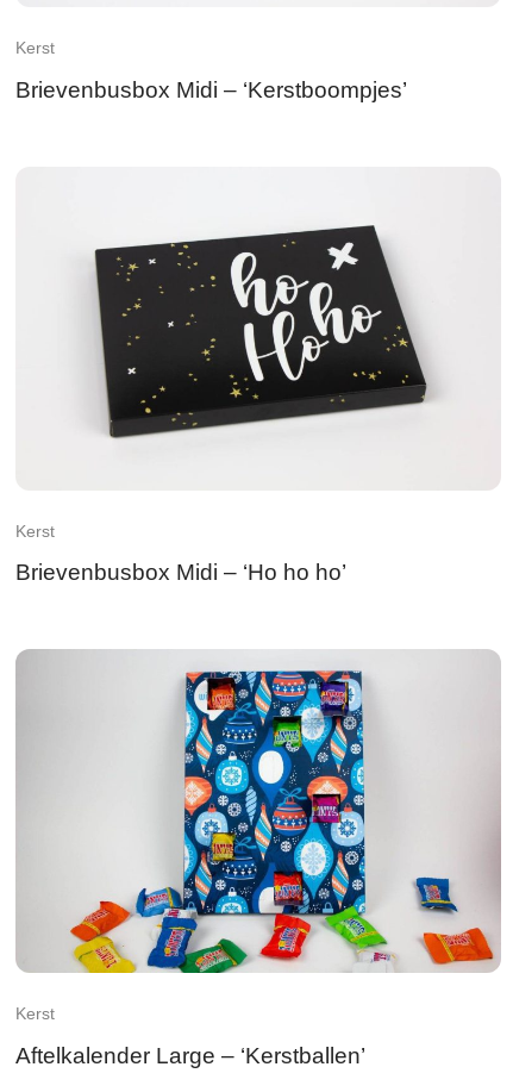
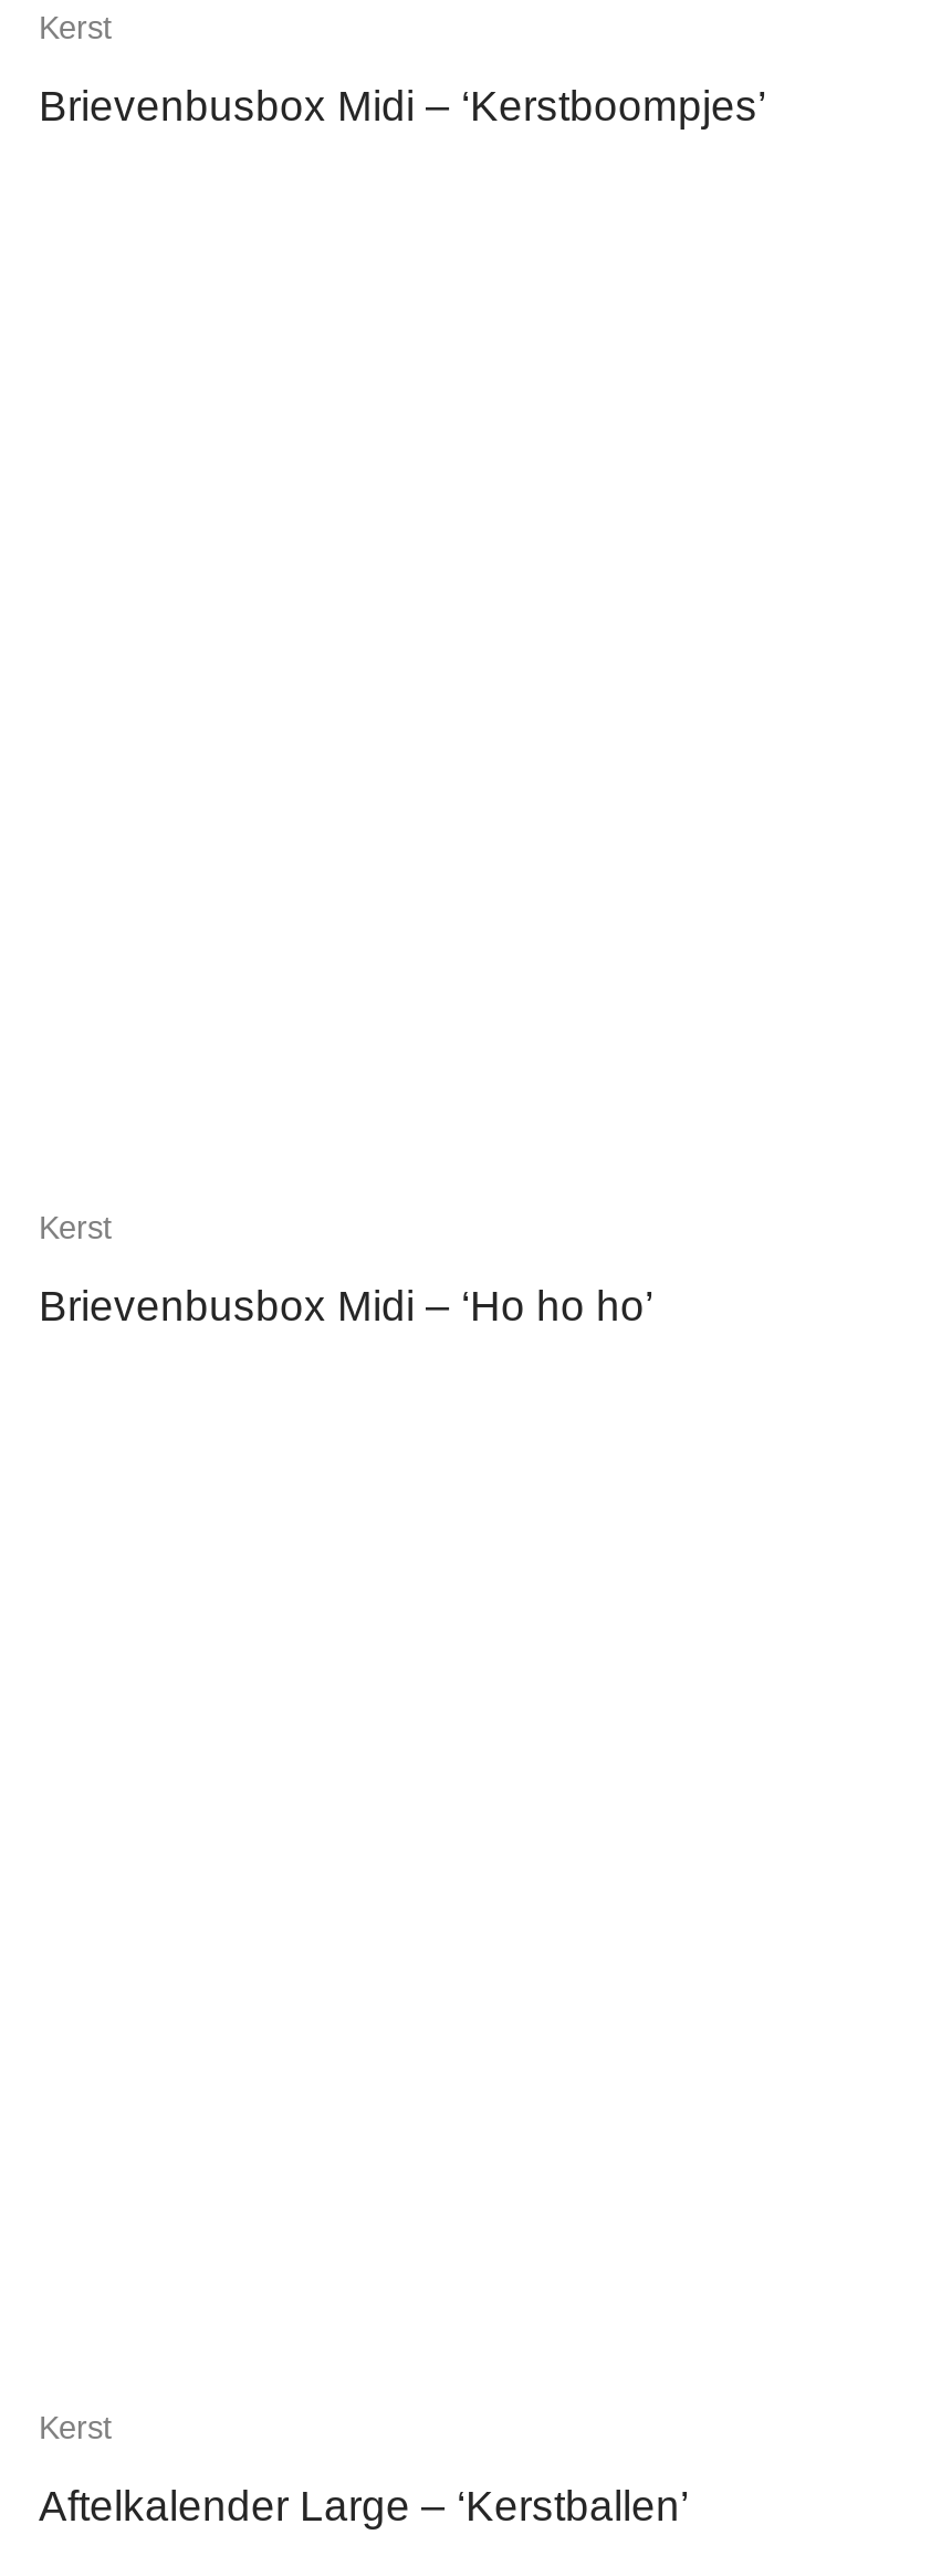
[74,224,450,441] [image] -> none
[15,649,501,974] [image] -> none

